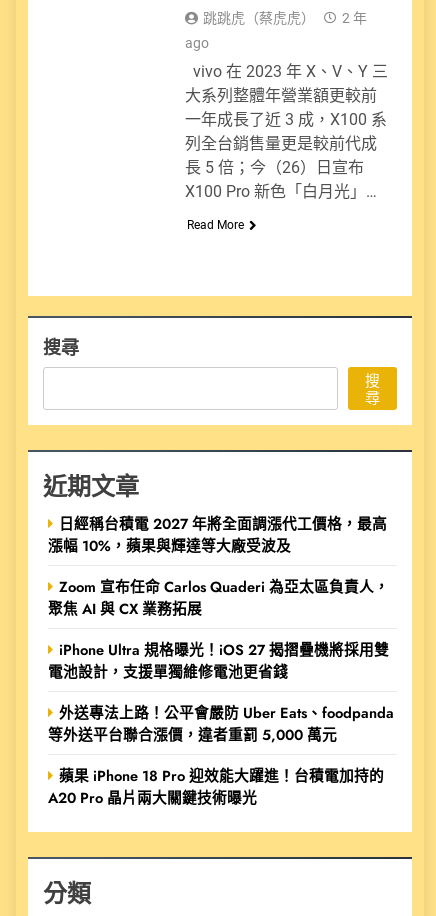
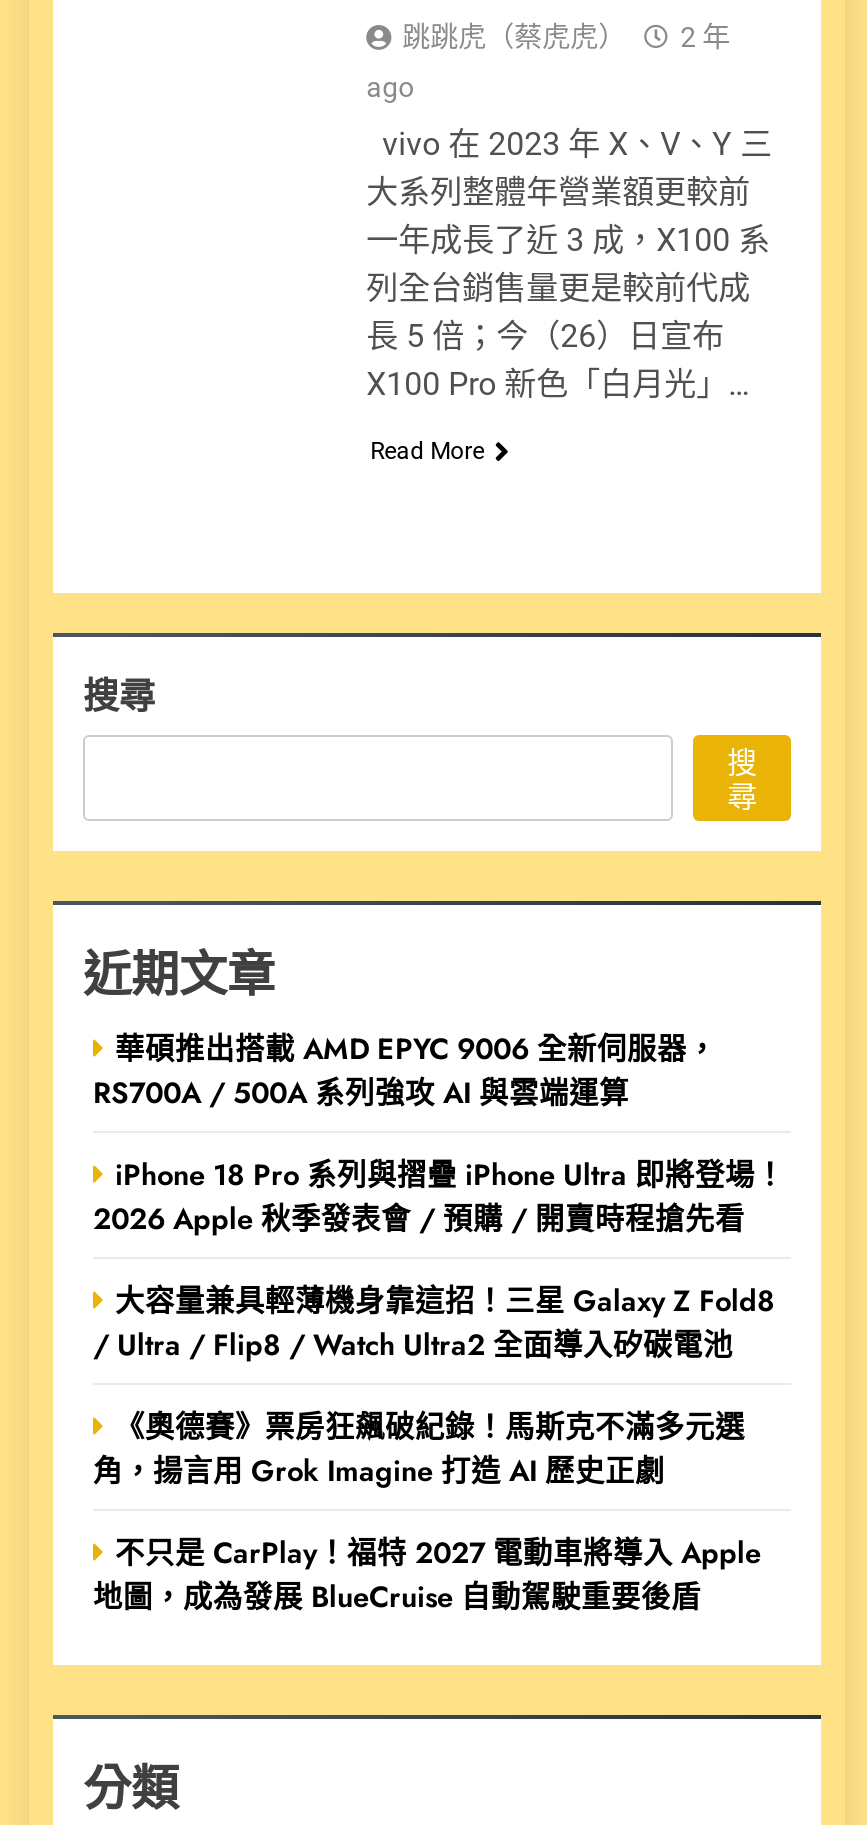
[48,512,387,555] 日經稱台積電 2027 年將全面調漲代工價格，最高 | 漲幅 10%，蘋果與輝達等大廠受波及 -> [93,1026,717,1112] 華碩推出搭載 AMD EPYC 9006 全新伺服器， | RS700A / 500A 系列強攻 AI 與雲端運算
[48,575,389,618] Zoom 宣布任命 Carlos Quaderi 為亞太區負責人， | 聚焦 AI 與 CX 業務拓展 -> [93,1152,785,1238] iPhone 18 Pro 系列與摺疊 iPhone Ultra 即將登場！ | 2026 Apple 秋季發表會 / 預購 / 開賣時程搶先看
[48,638,389,681] iPhone Ultra 規格曝光！iOS 27 揭摺疊機將採用雙 | 電池設計，支援單獨維修電池更省錢 -> [93,1278,775,1364] 大容量兼具輕薄機身靠這招！三星 Galaxy Z Fold8 | / Ultra / Flip8 / Watch Ultra2 全面導入矽碳電池
[48,701,394,744] 外送專法上路！公平會嚴防 Uber Eats、foodpanda | 等外送平台聯合漲價，違者重罰 5,000 萬元 -> [93,1404,745,1490] 《奧德賽》票房狂飆破紀錄！馬斯克不滿多元選 | 角，揚言用 Grok Imagine 打造 AI 歷史正劇
[48,764,384,807] 蘋果 iPhone 18 Pro 迎效能大躍進！台積電加持的 | A20 Pro 晶片兩大關鍵技術曝光 -> [93,1530,761,1616] 不只是 CarPlay！福特 2027 電動車將導入 Apple | 地圖，成為發展 BlueCruise 自動駕駛重要後盾

